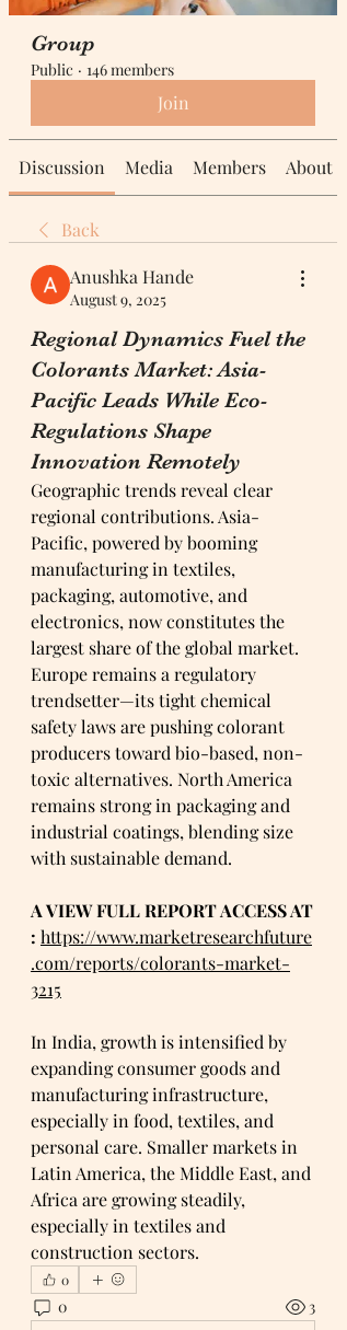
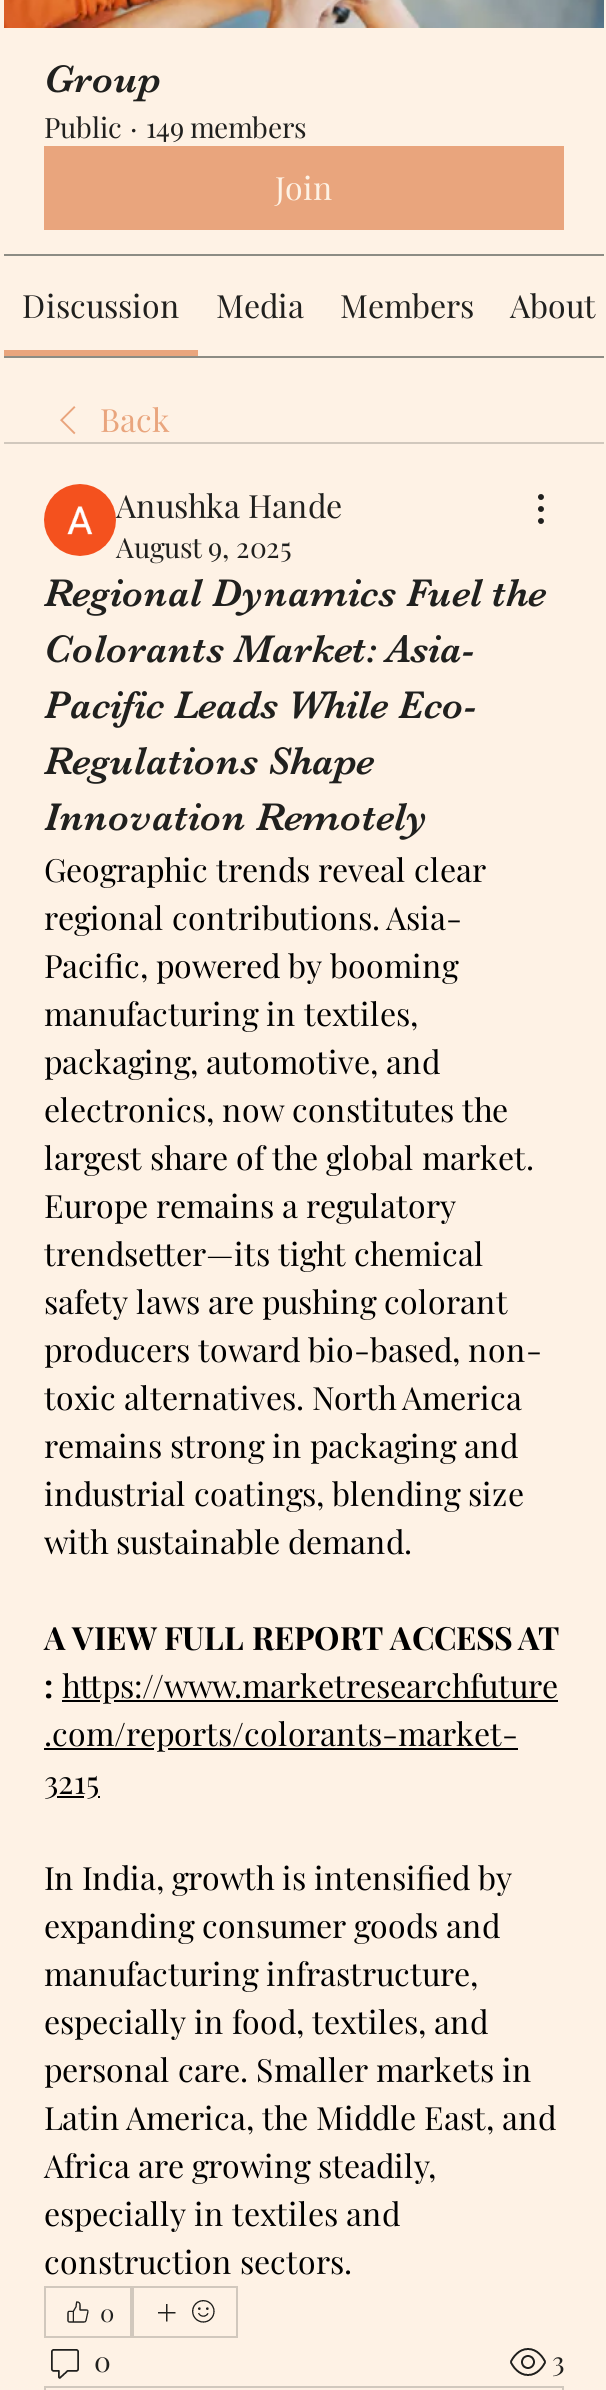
[31,59,174,80] Public · 146 members -> [44,108,306,146] Public · 149 members

